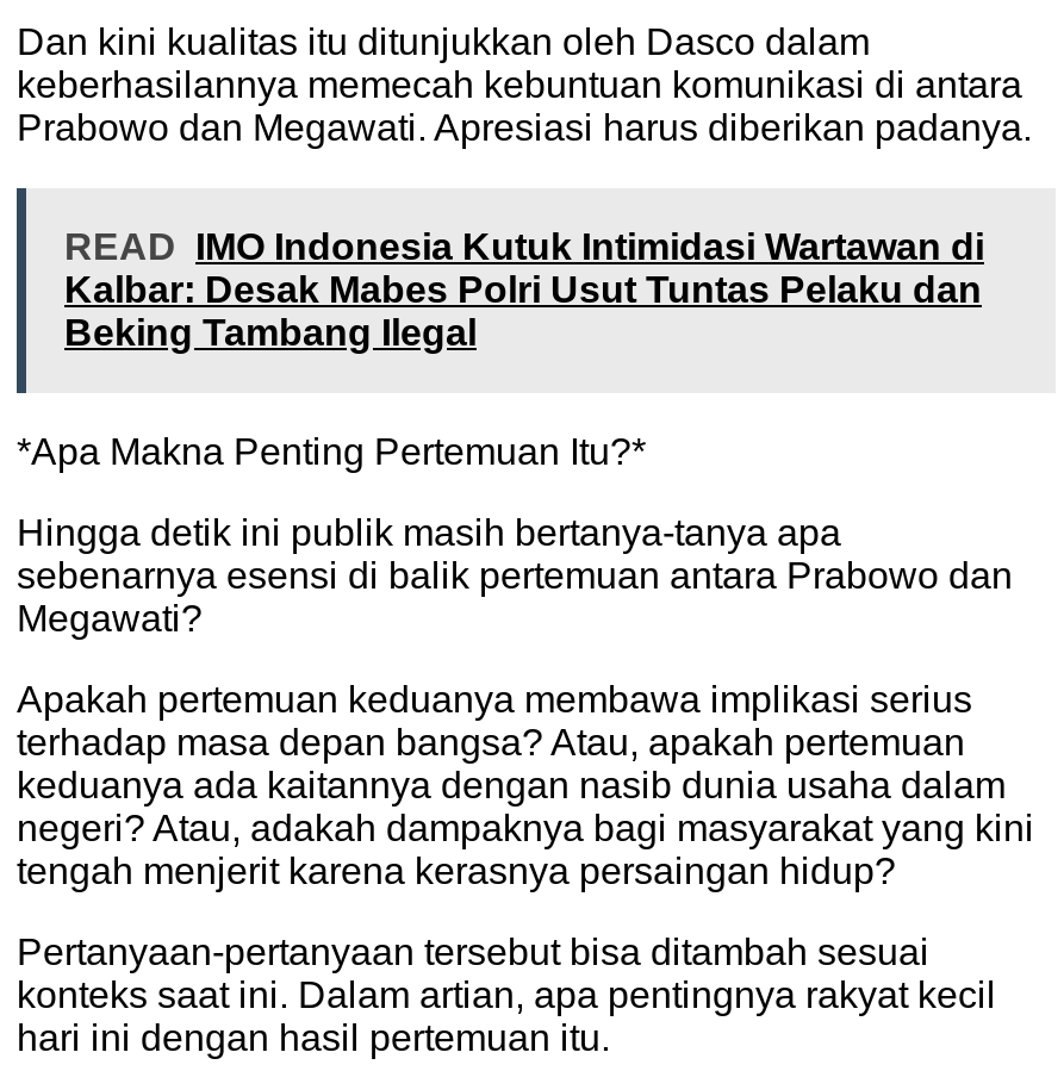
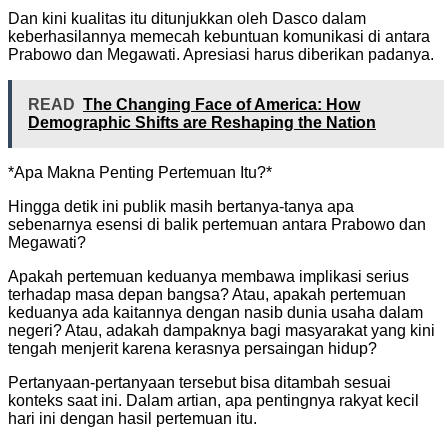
[64,226,984,352] READ IMO Indonesia Kutuk Intimidasi Wartawan di | Kalbar: Desak Mabes Polri Usut Tuntas Pelaku dan | Beking Tambang Ilegal -> [28,96,376,131] READ The Changing Face of America: How | Demographic Shifts are Reshaping the Nation

